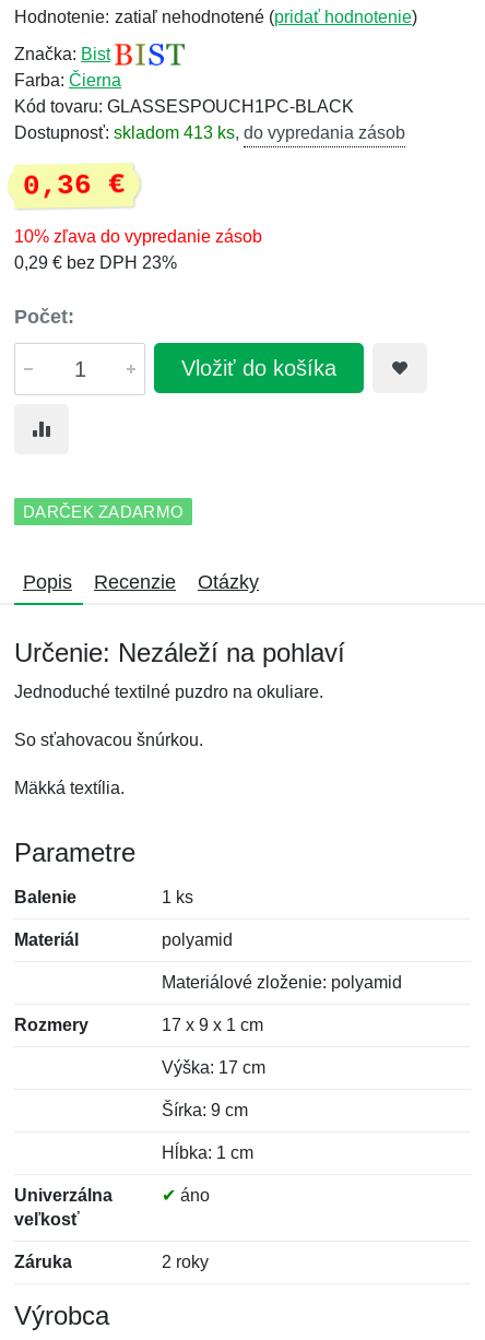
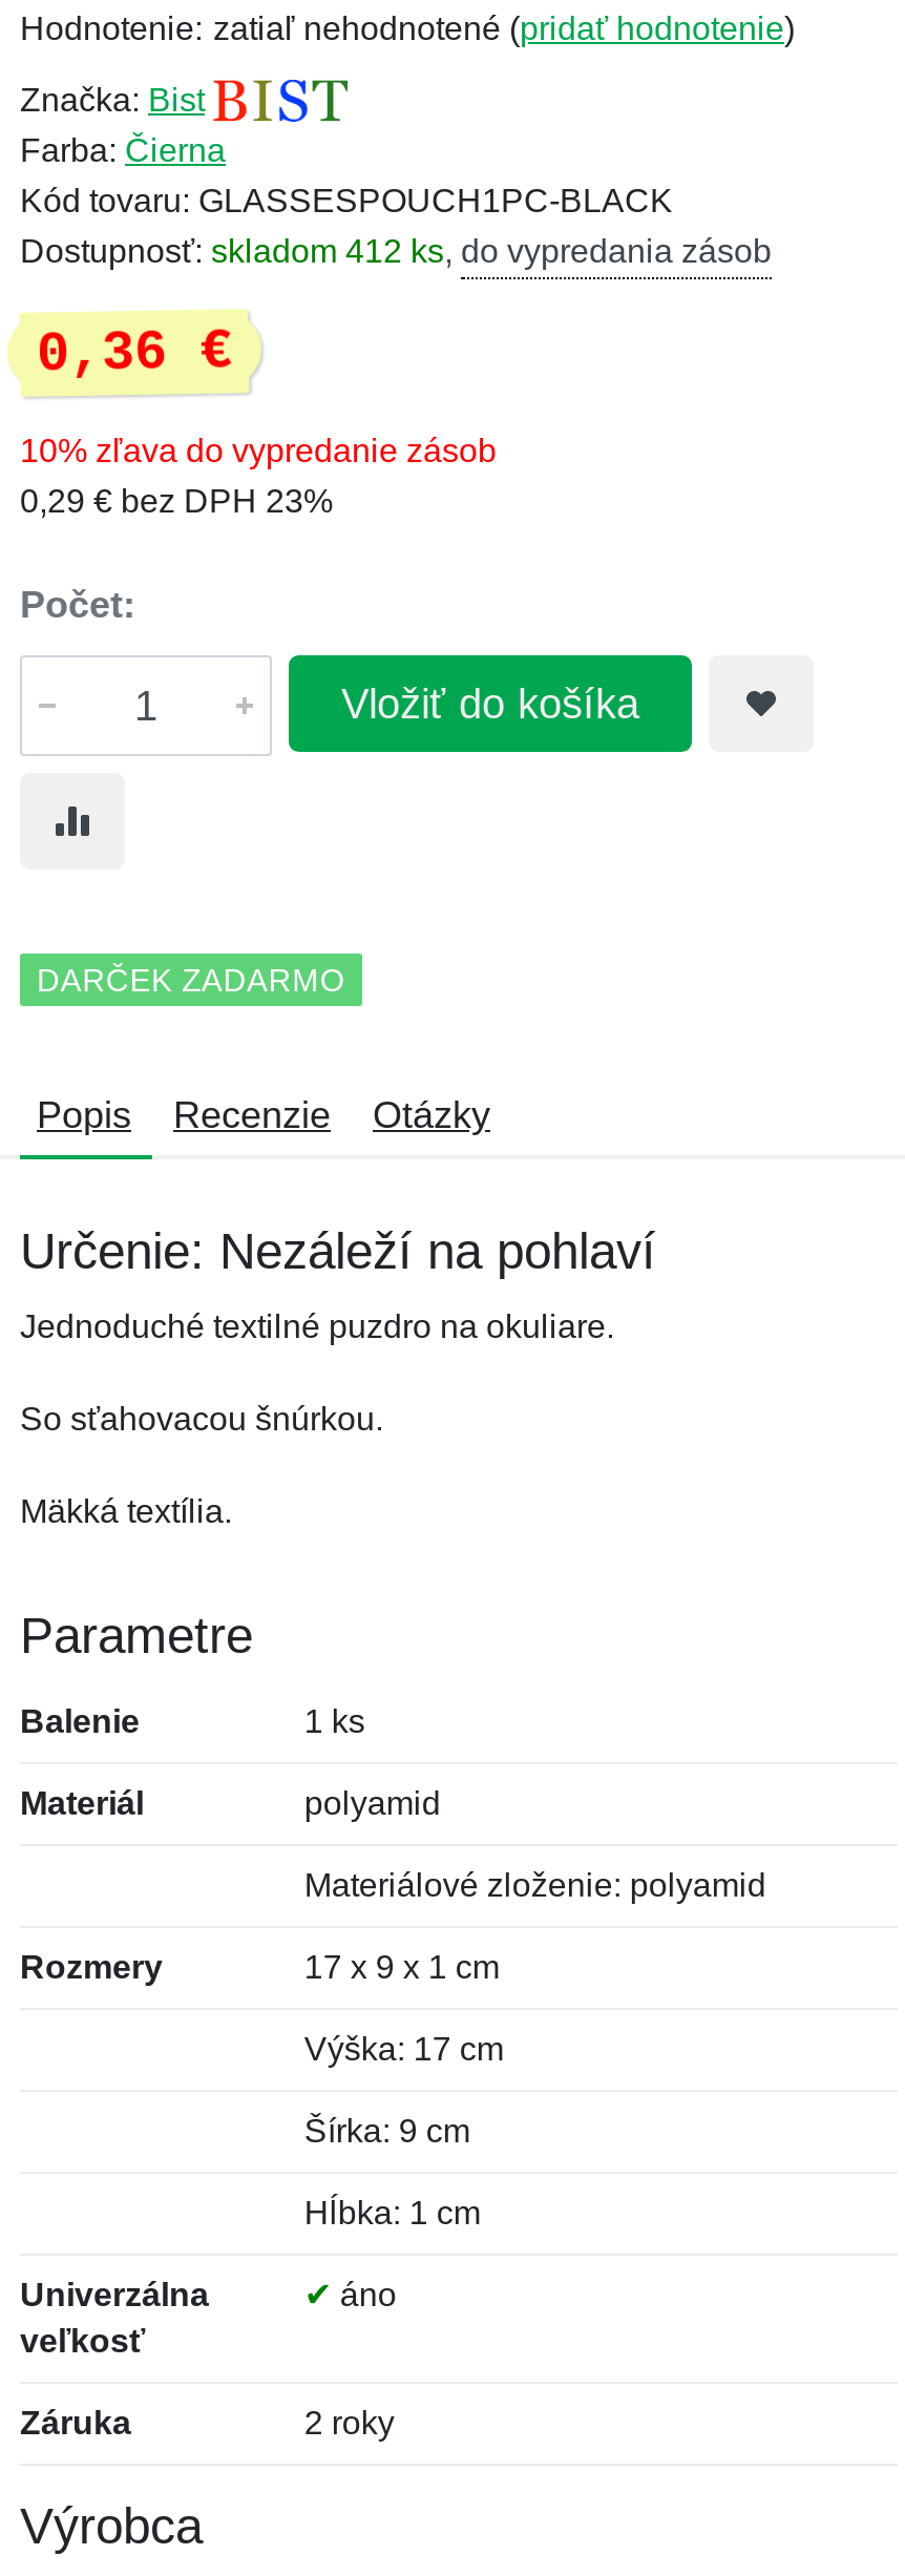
[14,123,405,142] Dostupnosť: skladom 413 ks, do vypredania zásob -> [20,233,772,269] Dostupnosť: skladom 412 ks, do vypredania zásob

